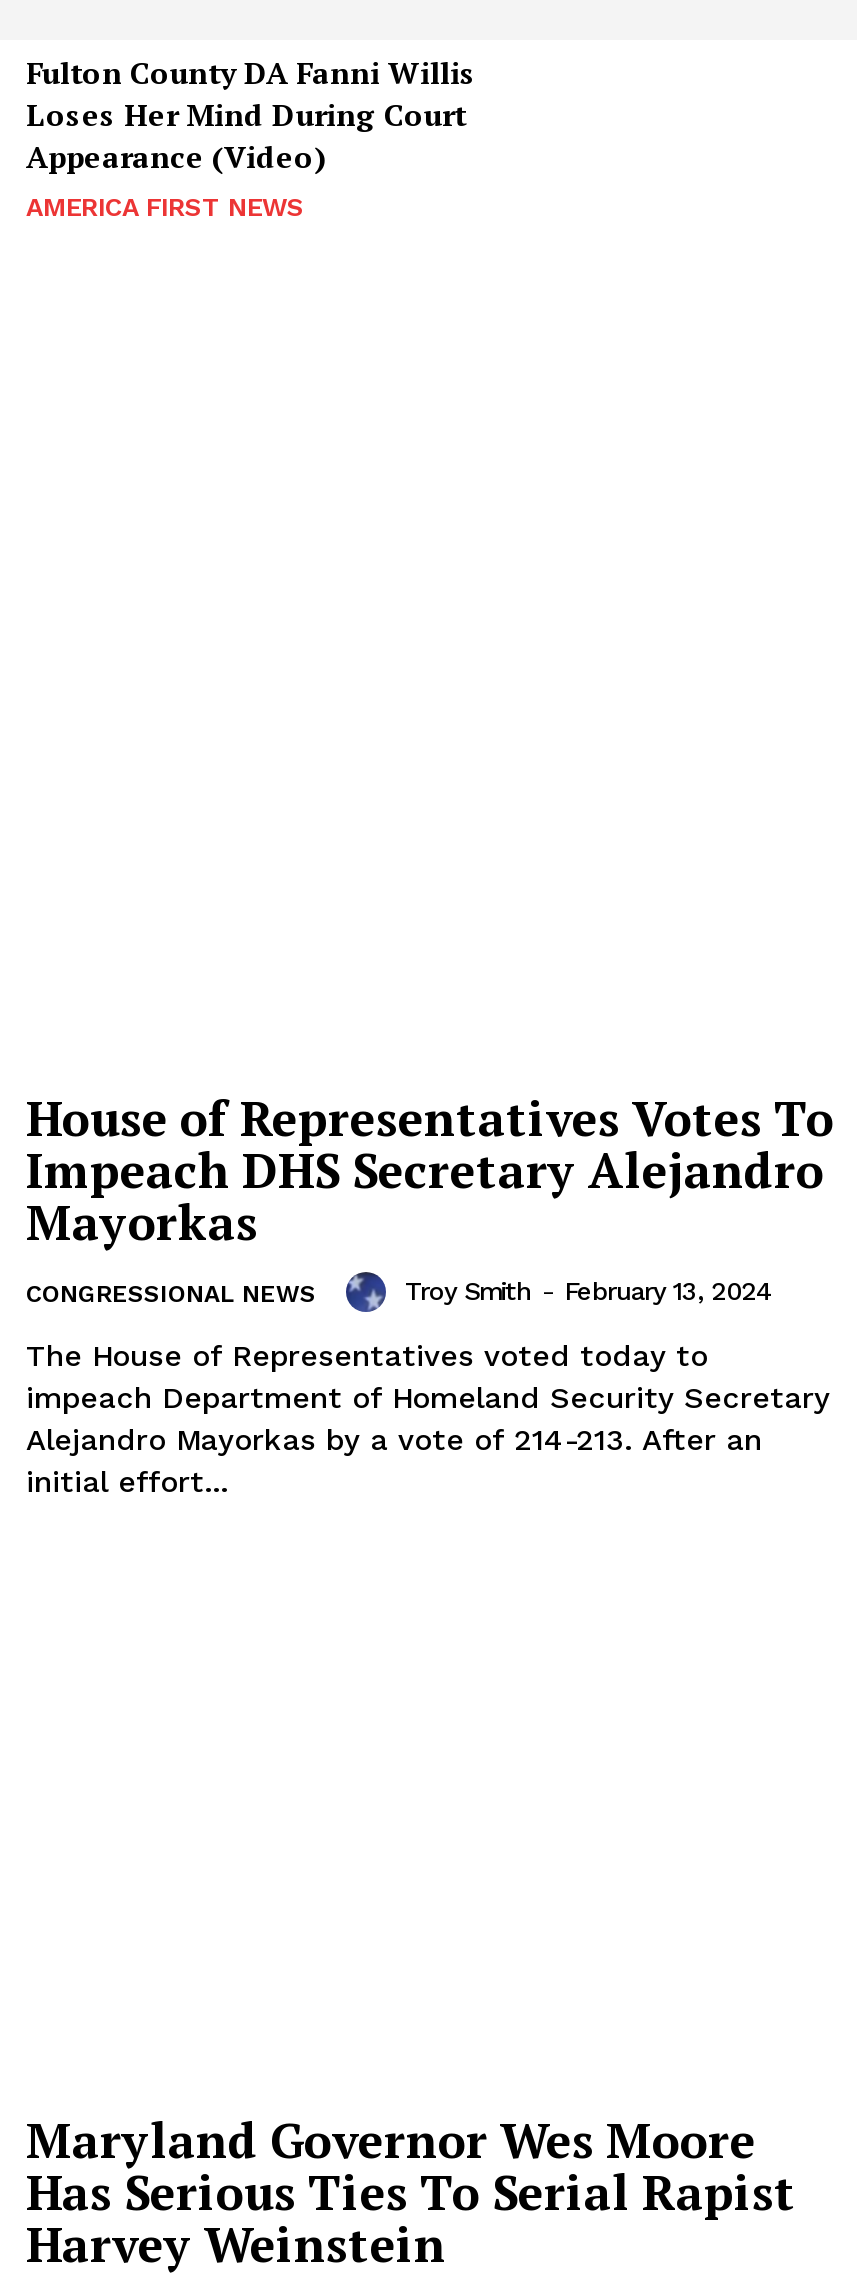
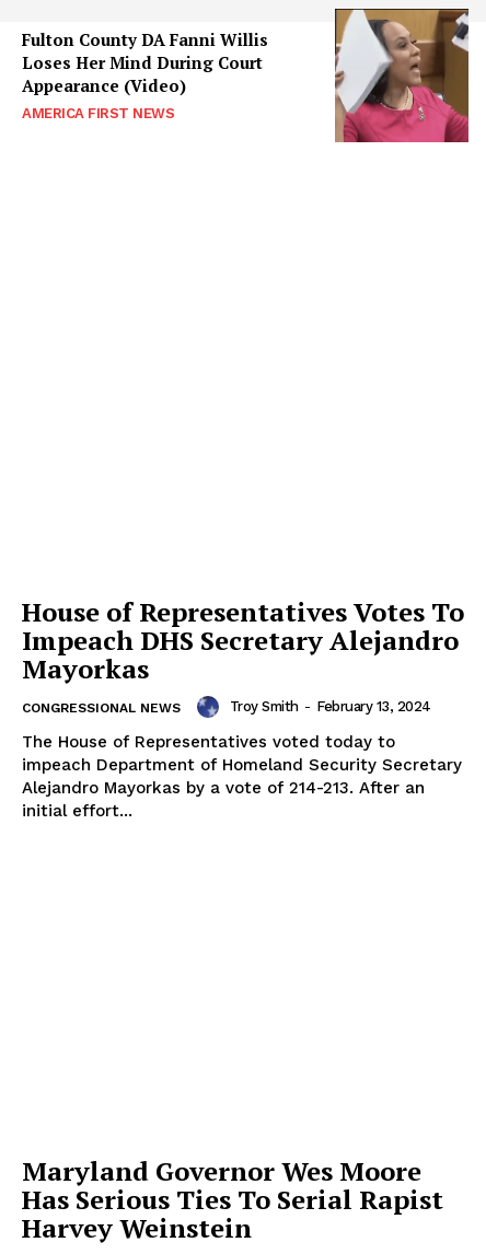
none -> [334,8,470,143] [image]

